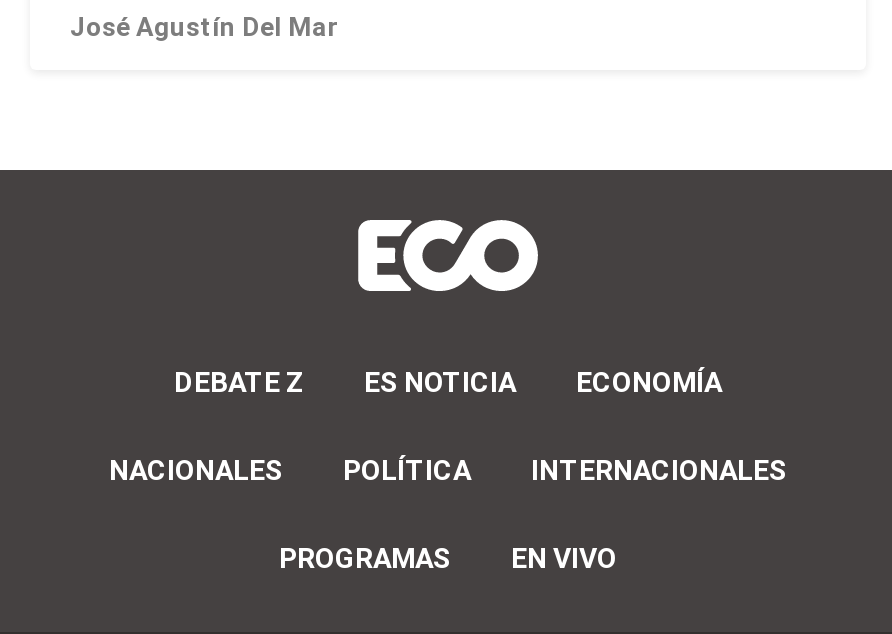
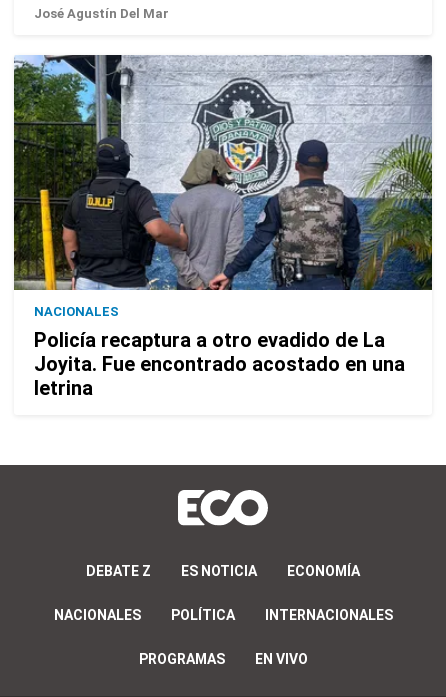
none -> [13,54,433,400] [image] | NACIONALES | Policía recaptura a otro evadido de La | Joyita. Fue encontrado acostado en una | letrina

